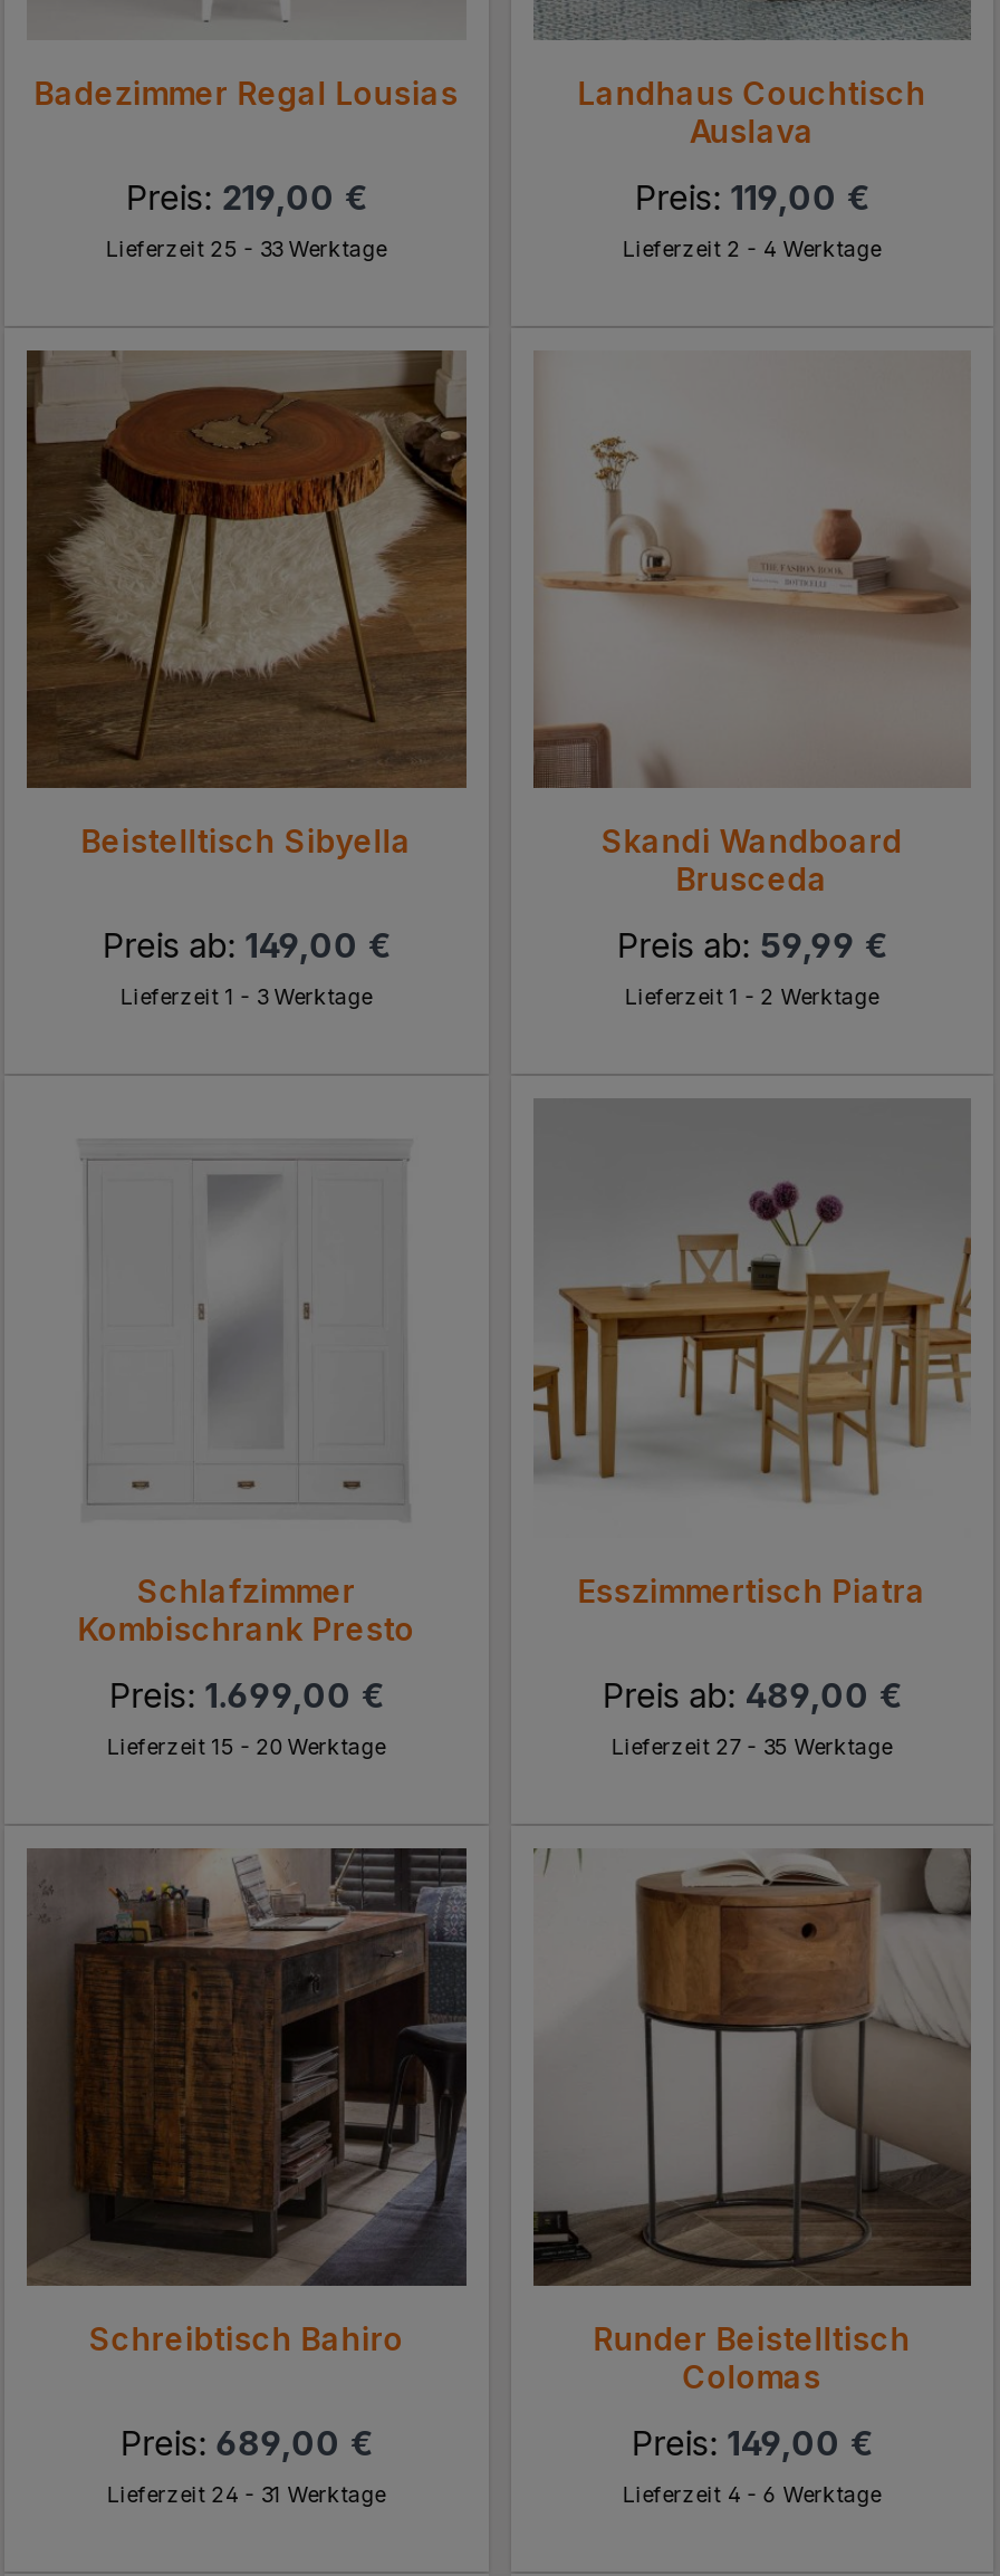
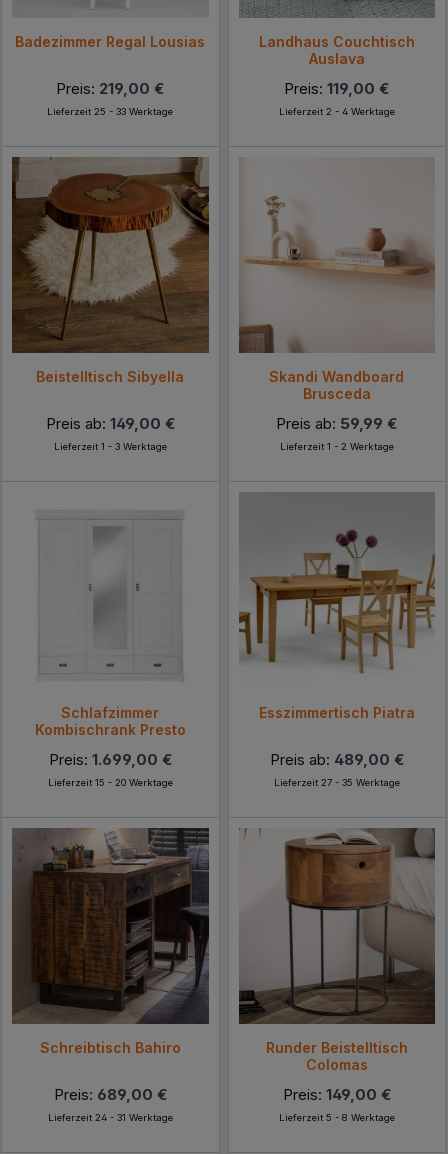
[622,2483,881,2508] Lieferzeit 4 - 6 Werktage -> [279,1112,395,1123] Lieferzeit 5 - 8 Werktage

